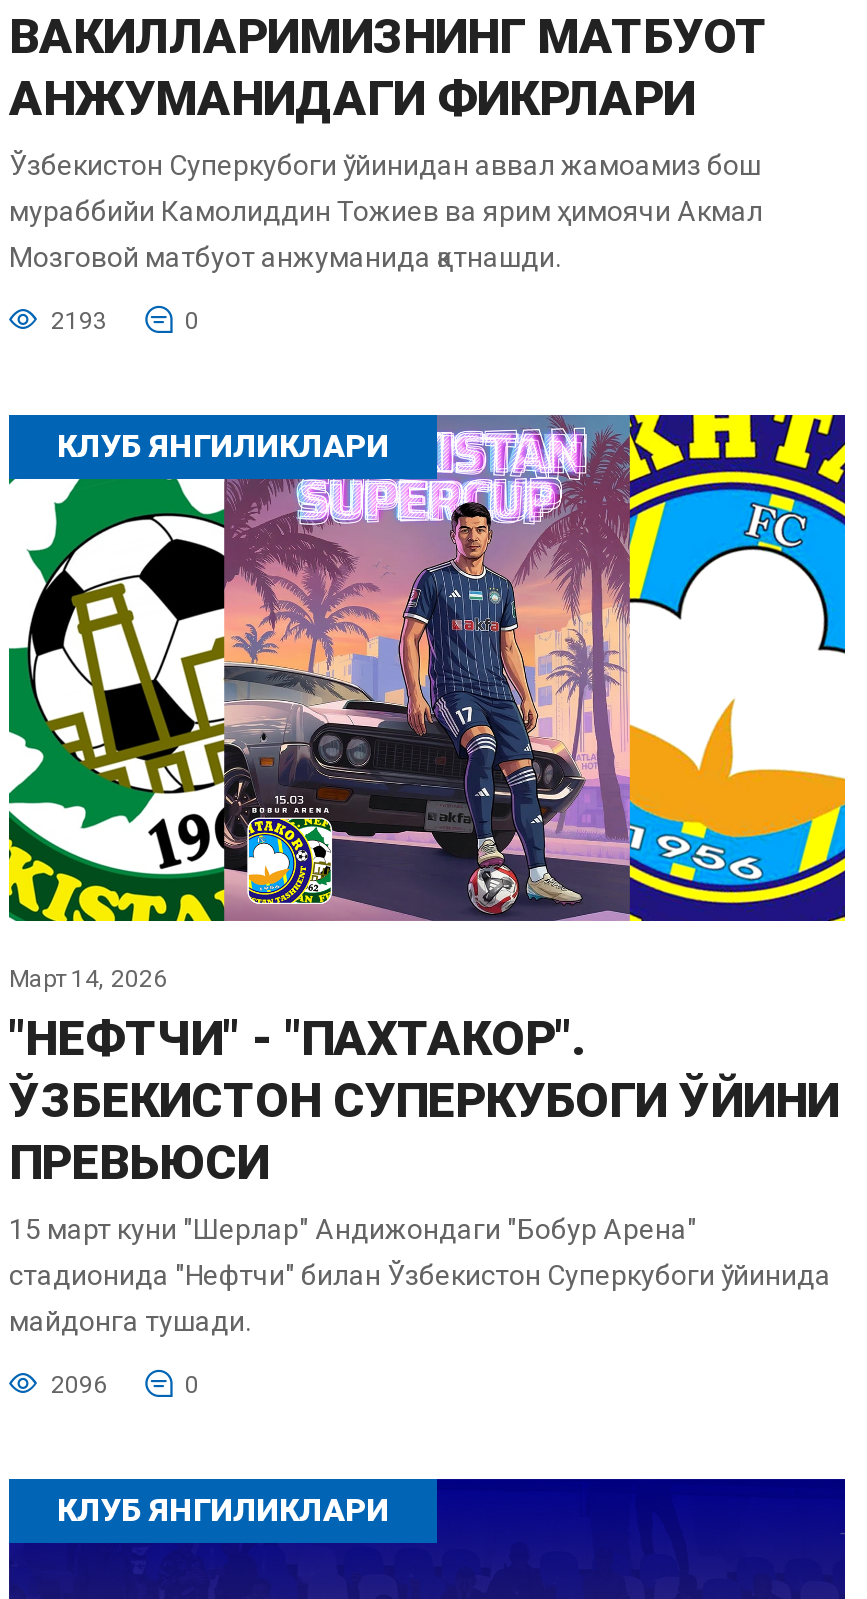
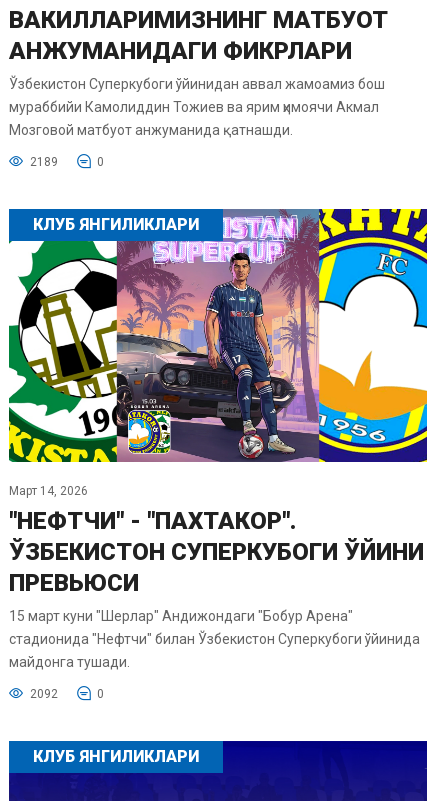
[51,307,107,335] 2193 -> [30,155,58,169] 2189
[51,1371,107,1399] 2096 -> [30,687,58,701] 2092

